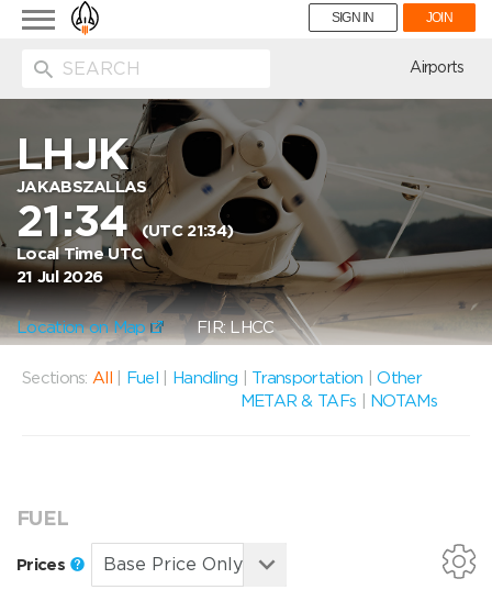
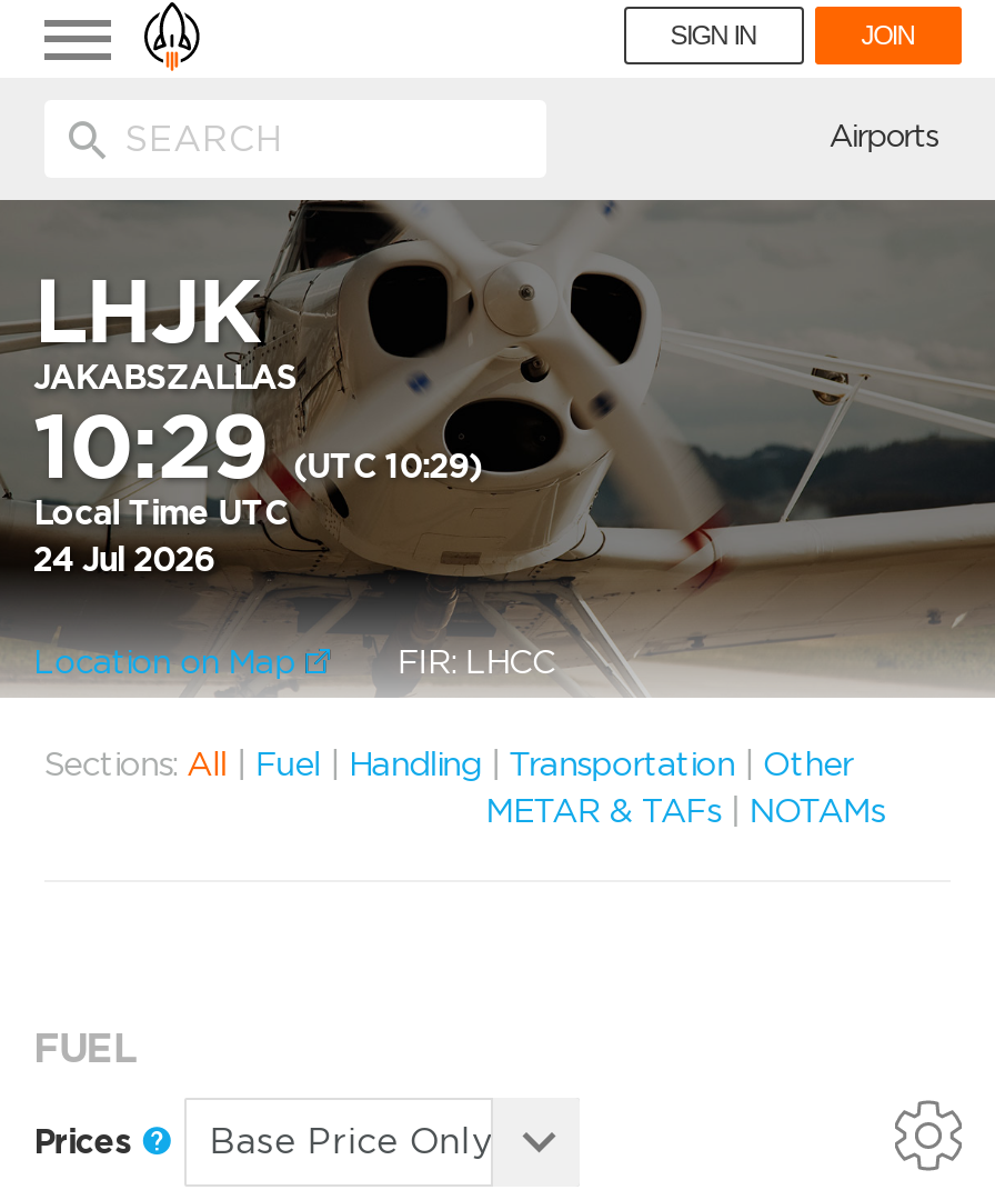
[16,194,233,247] 21:34 (UTC 21:34) -> [33,393,482,500] 10:29 (UTC 10:29)
[16,267,102,287] 21 Jul 2026 -> [33,540,214,580] 24 Jul 2026

